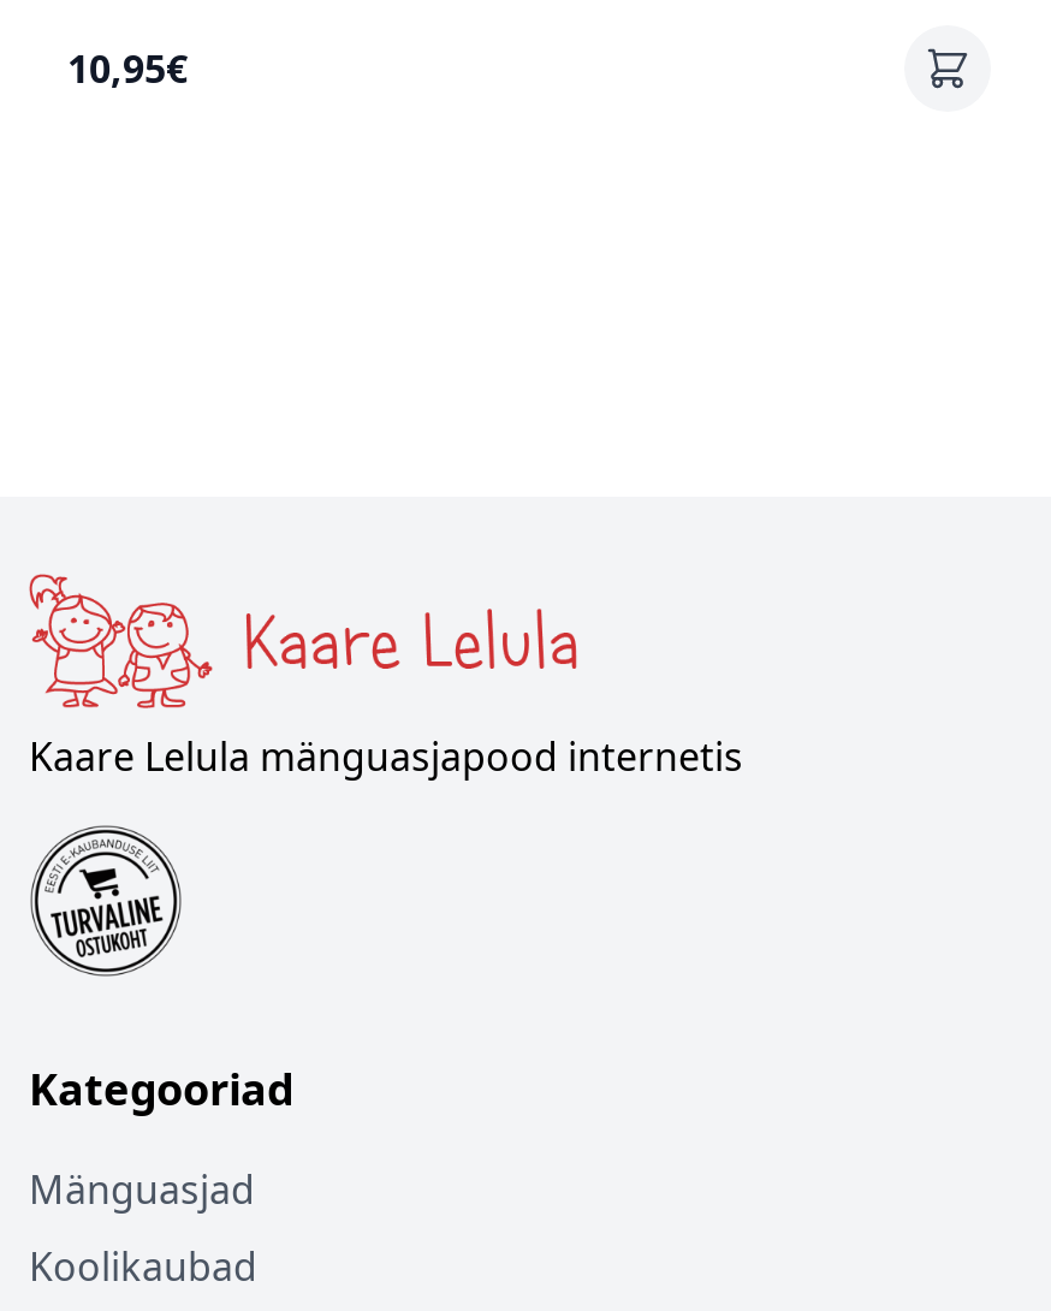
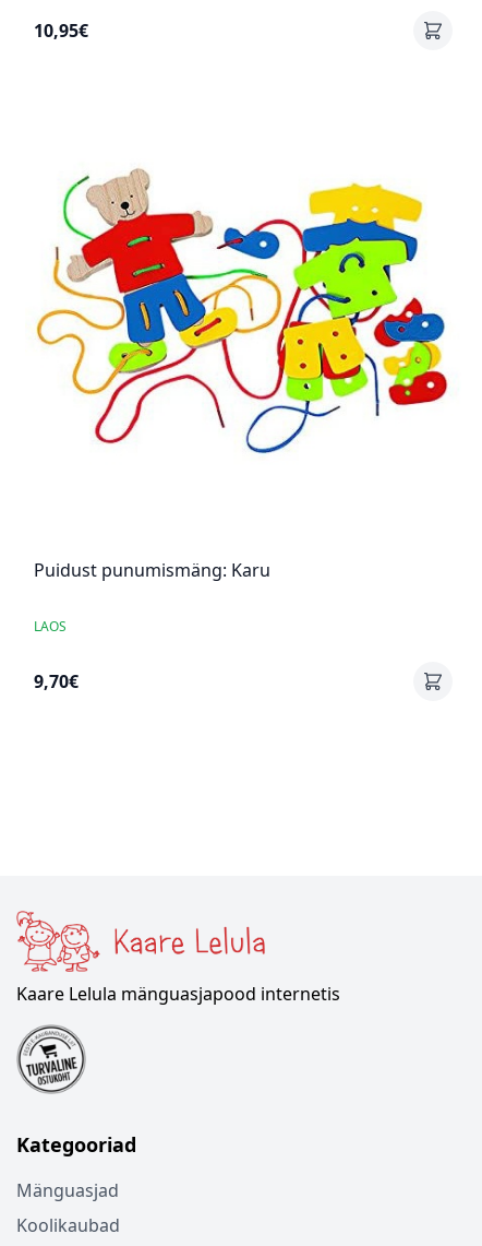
none -> [34,558,270,693] Puidust punumismäng: Karu | LAOS | 9,70€
none -> [36,167,448,454] [image]

